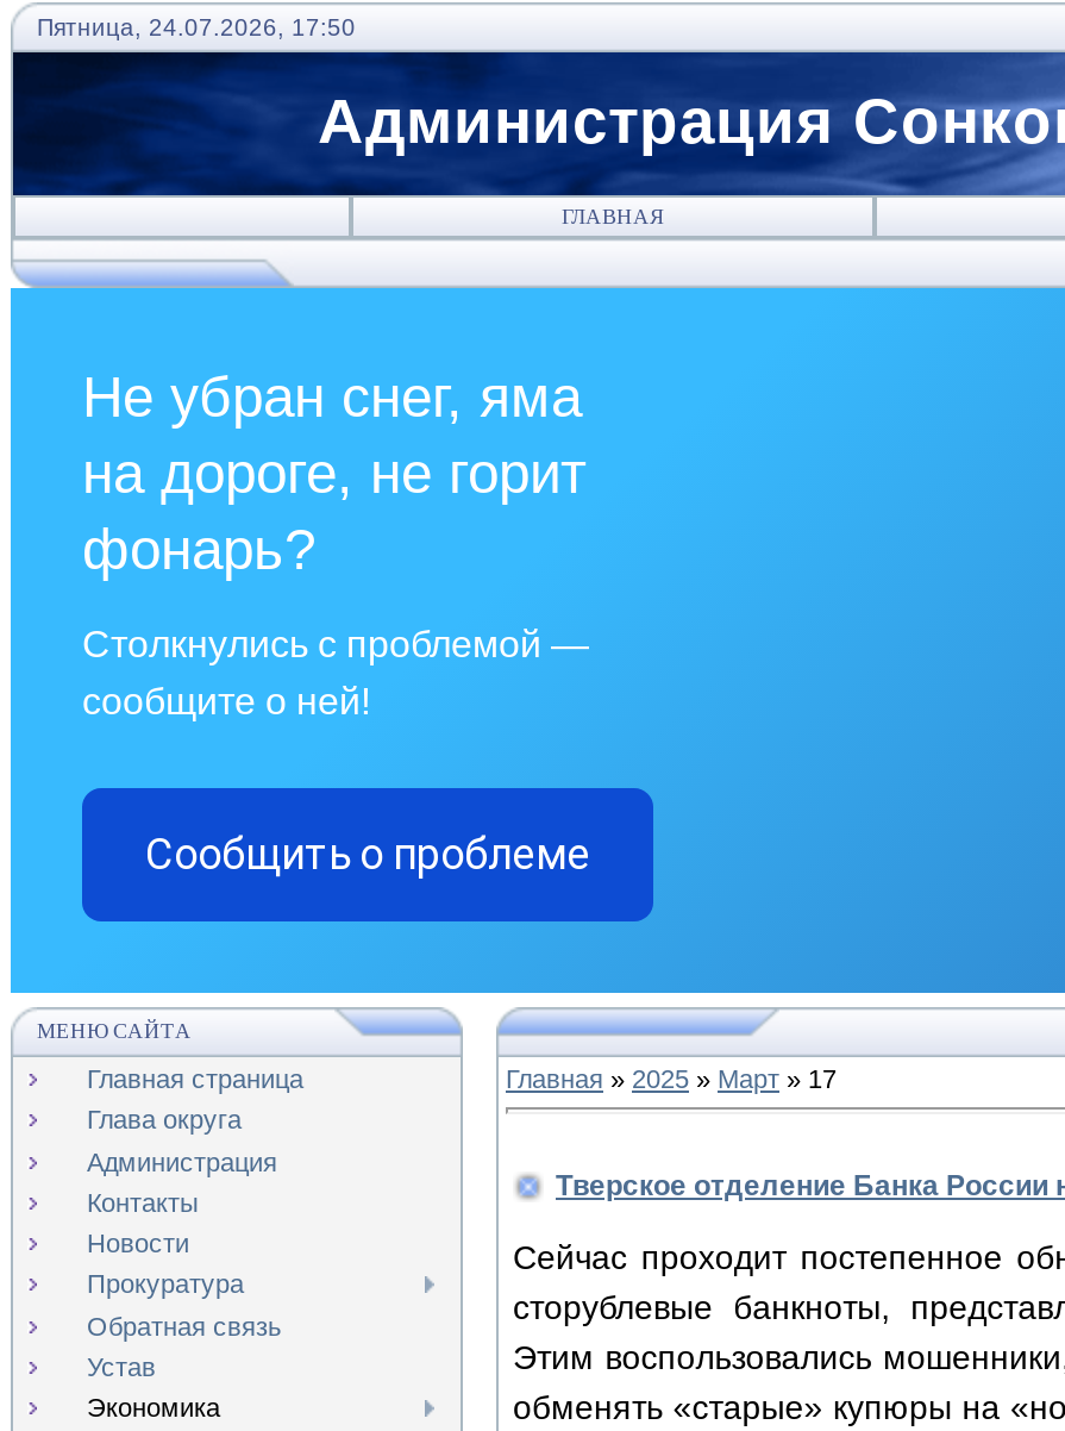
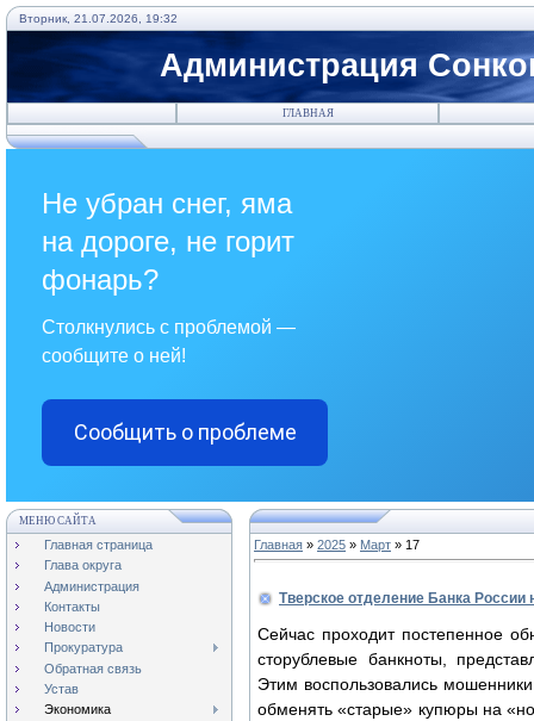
[37,14,356,40] Пятница, 24.07.2026, 17:50 -> [19,12,178,25] Вторник, 21.07.2026, 19:32

